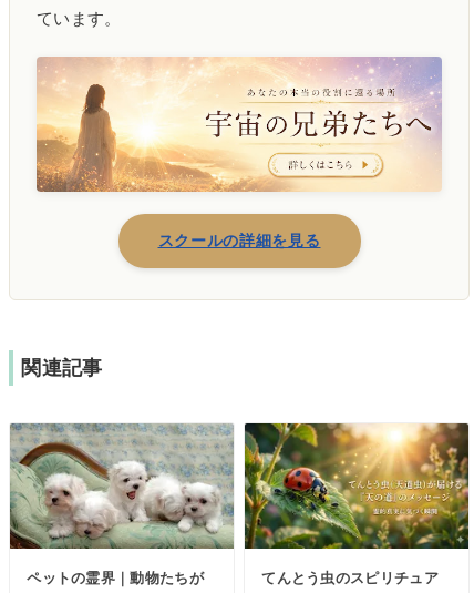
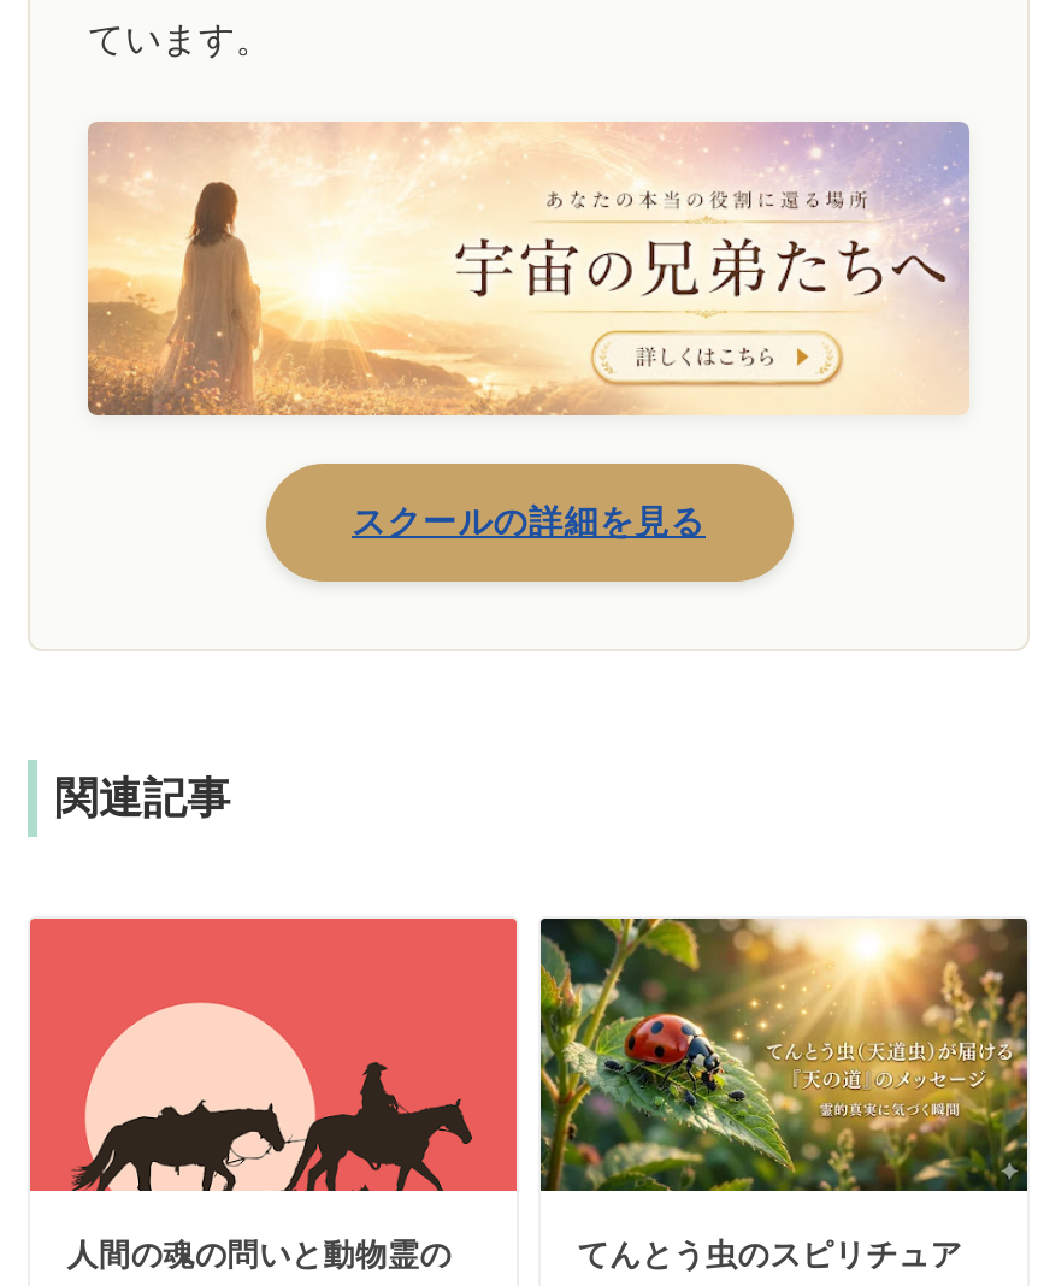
[9,422,235,586] [image] | ペットの霊界｜動物たちが -> [28,916,519,1272] [image] | 人間の魂の問いと動物霊の

